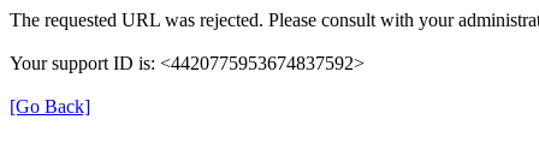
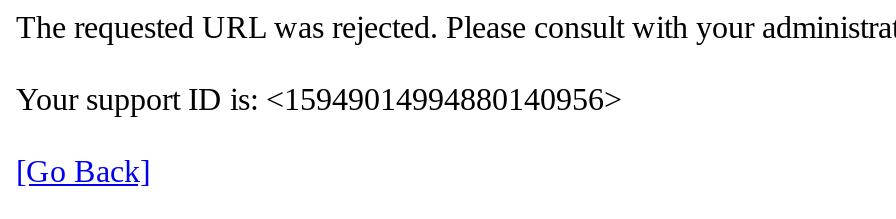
[10,53,365,73] Your support ID is: <4420775953674837592> -> [16,82,622,116] Your support ID is: <15949014994880140956>

